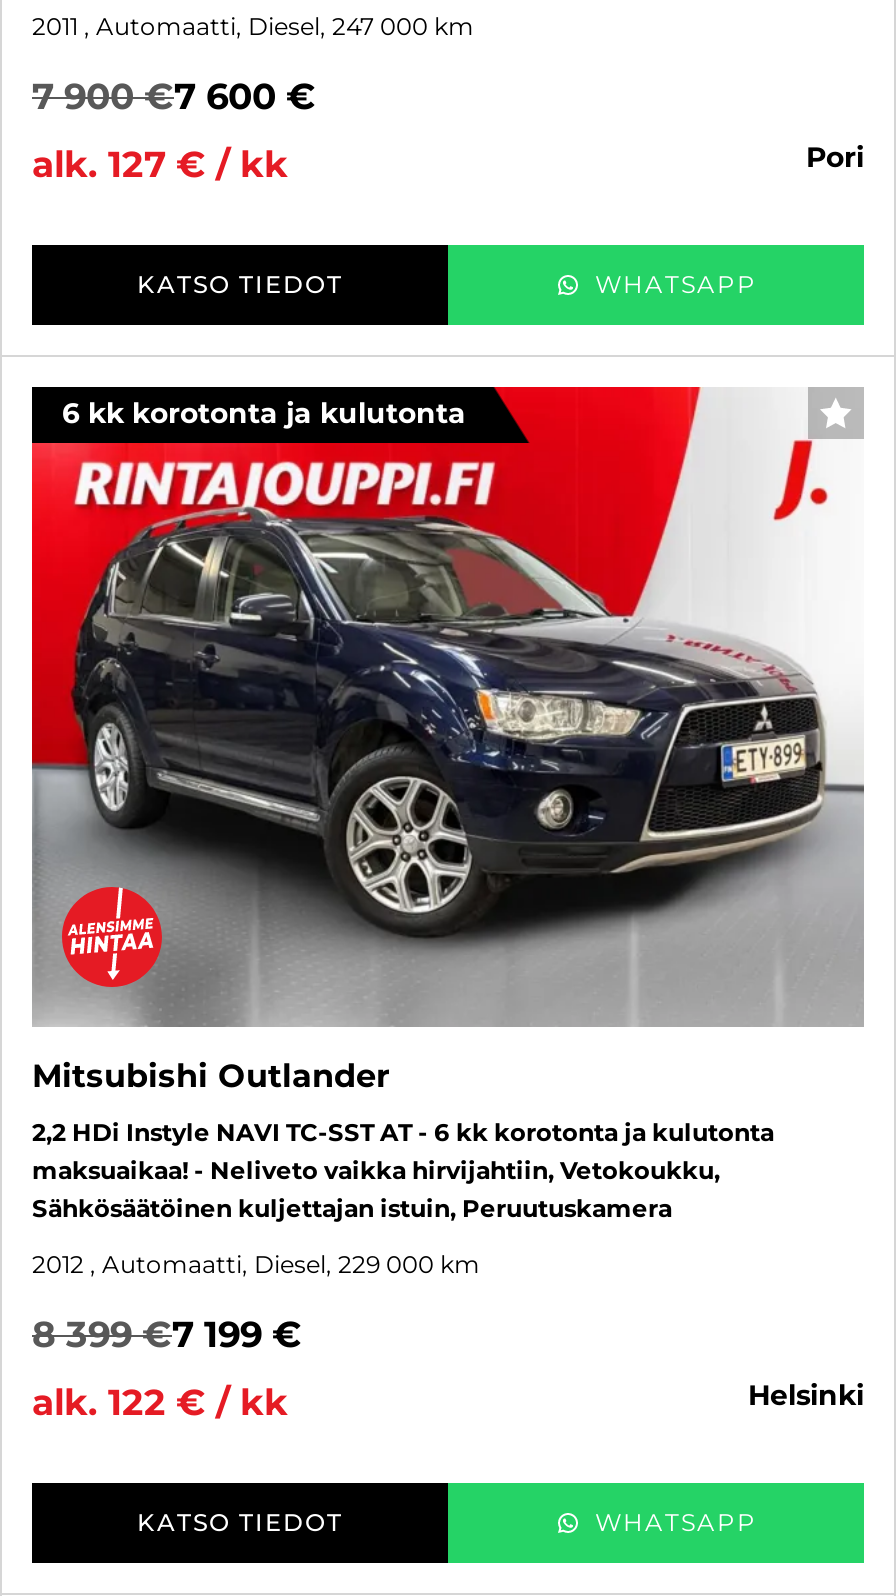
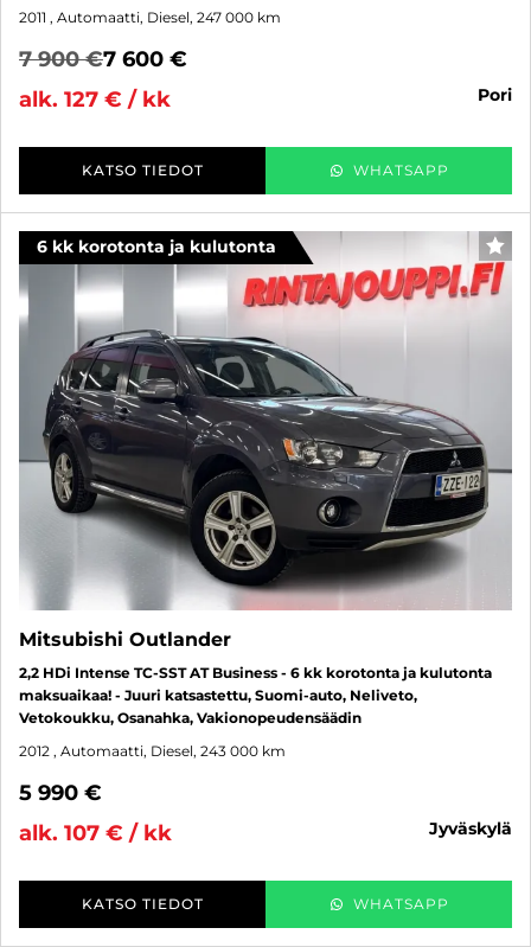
[30,384,862,1028] [image] -> [18,230,512,609] [image]
[32,1118,774,1224] 2,2 HDi Instyle NAVI TC-SST AT - 6 kk korotonta ja kulutonta | maksuaikaa! - Neliveto vaikka hirvijahtiin, Vetokoukku, | Sähkösäätöinen kuljettajan istuin, Peruutuskamera -> [19,664,492,726] 2,2 HDi Intense TC-SST AT Business - 6 kk korotonta ja kulutonta | maksuaikaa! - Juuri katsastettu, Suomi-auto, Neliveto, | Vetokoukku, Osanahka, Vakionopeudensäädin
[32,1250,480,1280] 2012 , Automaatti, Diesel, 229 000 km -> [19,742,286,760] 2012 , Automaatti, Diesel, 243 000 km
[32,1314,302,1358] 8 399 €7 199 € -> [19,780,102,806] 5 990 €
[32,1378,864,1426] alk. 122 € / kk | helsinki -> [19,818,512,846] alk. 107 € / kk | jyväskylä

